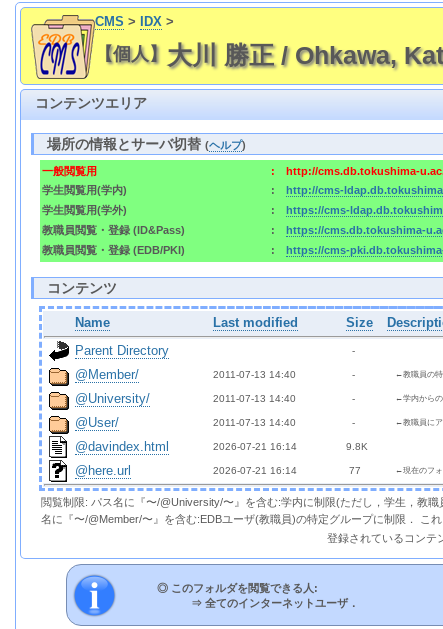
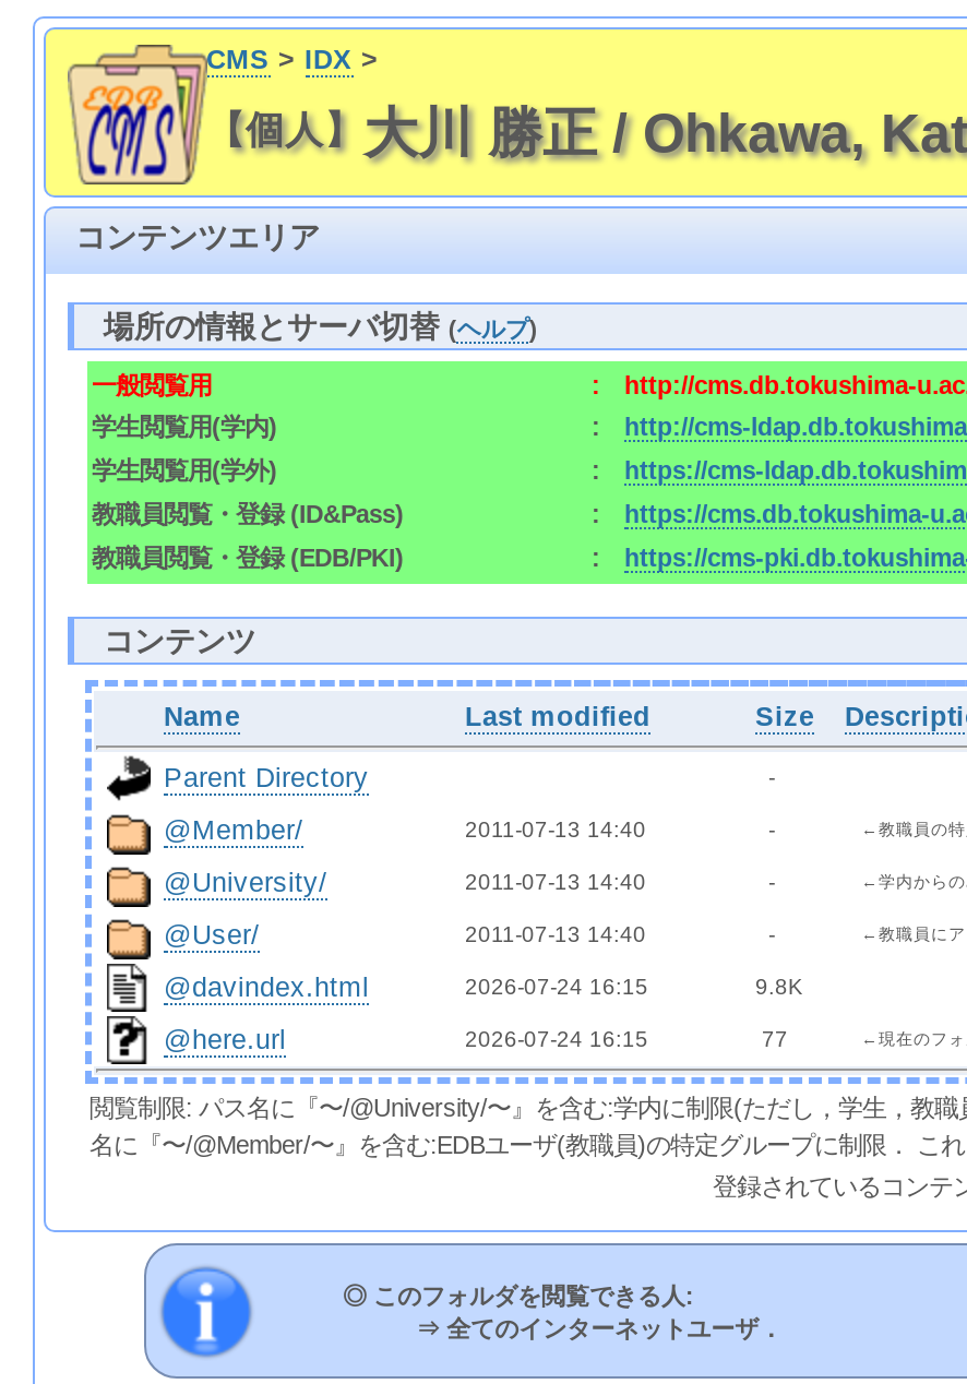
[213,441,303,452] 2026-07-21 16:14 -> [465,975,661,999] 2026-07-24 16:15
[213,465,303,476] 2026-07-21 16:14 -> [465,1027,661,1051] 2026-07-24 16:15

